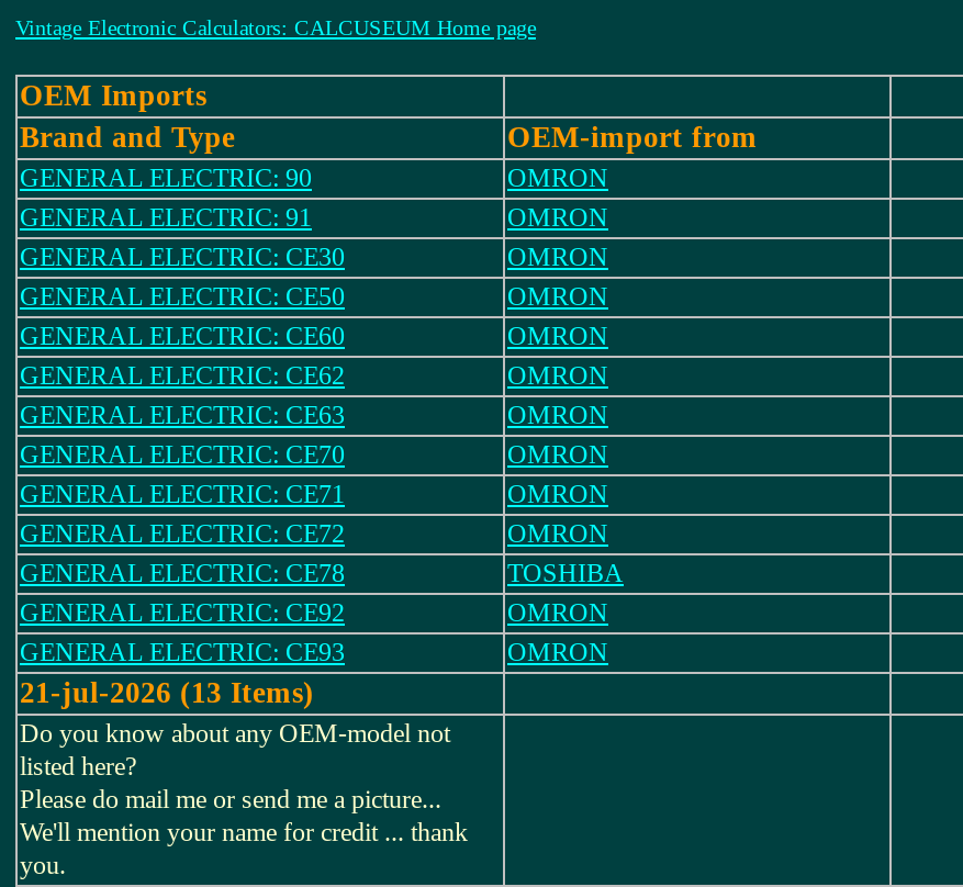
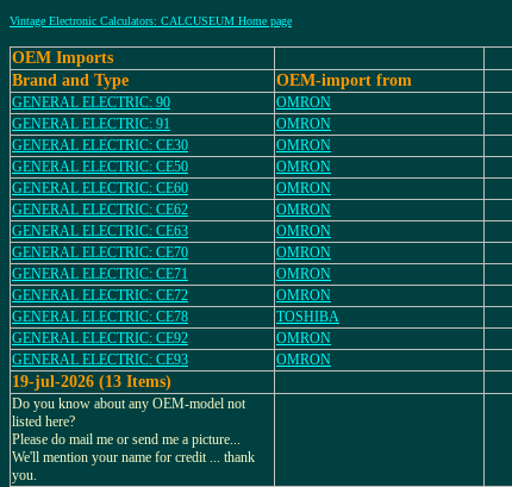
[20,676,314,709] 21-jul-2026 (13 Items) -> [12,373,171,391] 19-jul-2026 (13 Items)

